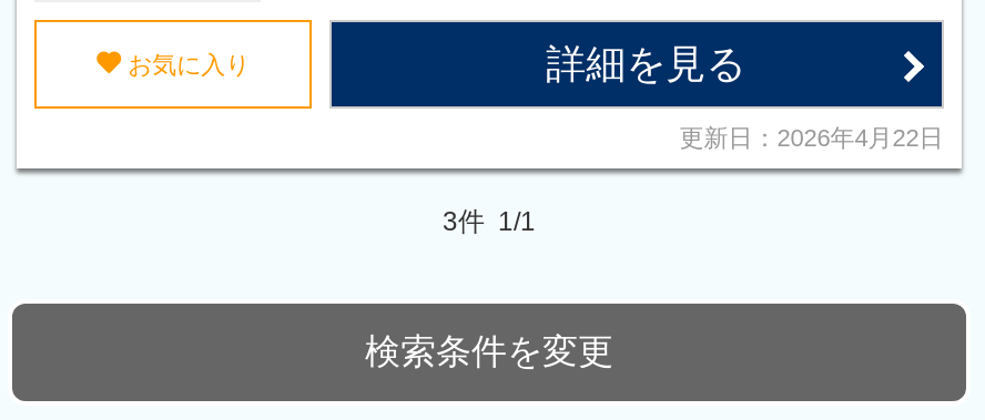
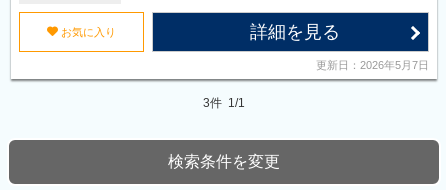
[680,124,944,151] 更新日：2026年4月22日 -> [316,59,429,71] 更新日：2026年5月7日

